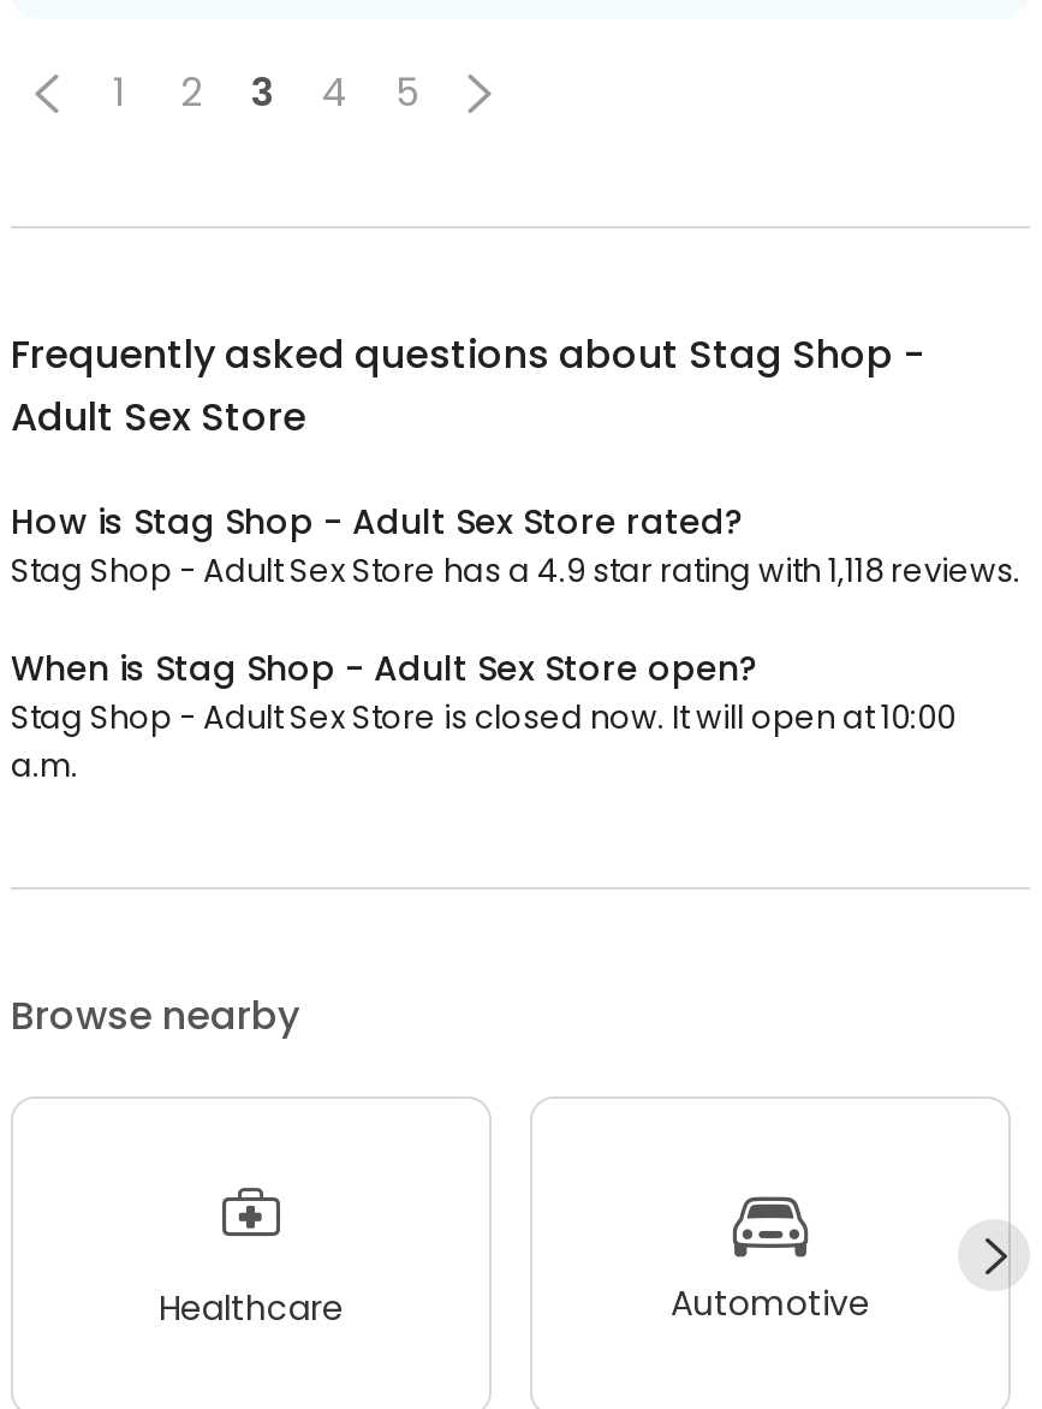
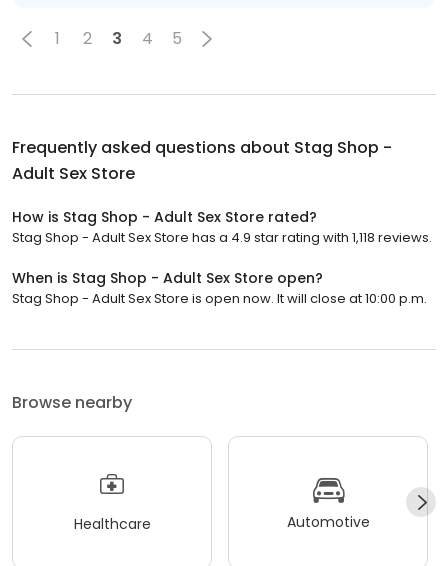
[11,695,955,788] Stag Shop - Adult Sex Store is closed now. It will open at 10:00 | a.m. -> [12,289,427,308] Stag Shop - Adult Sex Store is open now. It will close at 10:00 p.m.

